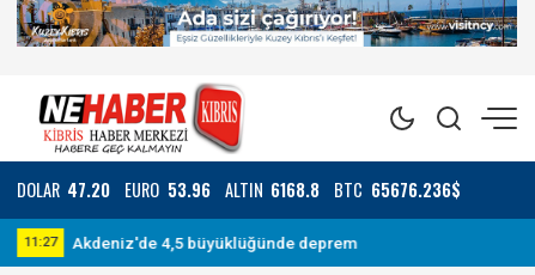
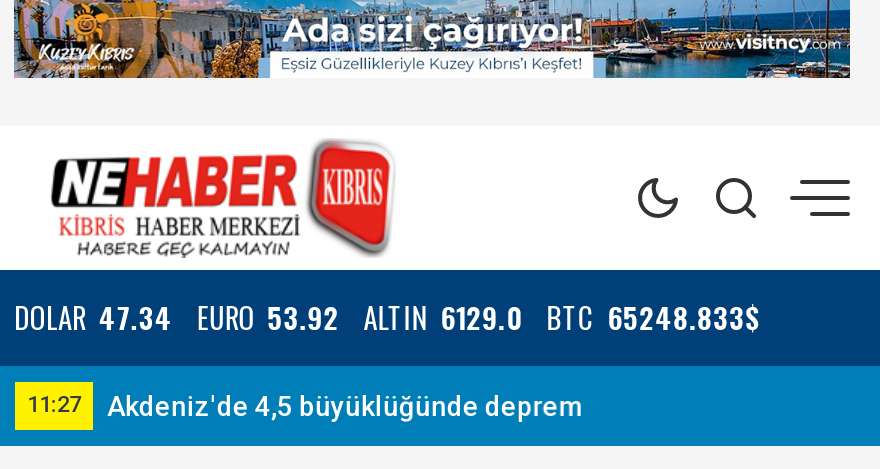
[17,177,460,202] DOLAR 47.20 EURO 53.96 ALTIN 6168.8 BTC 65676.236$ -> [14,296,761,338] DOLAR 47.34 EURO 53.92 ALTIN 6129.0 BTC 65248.833$

